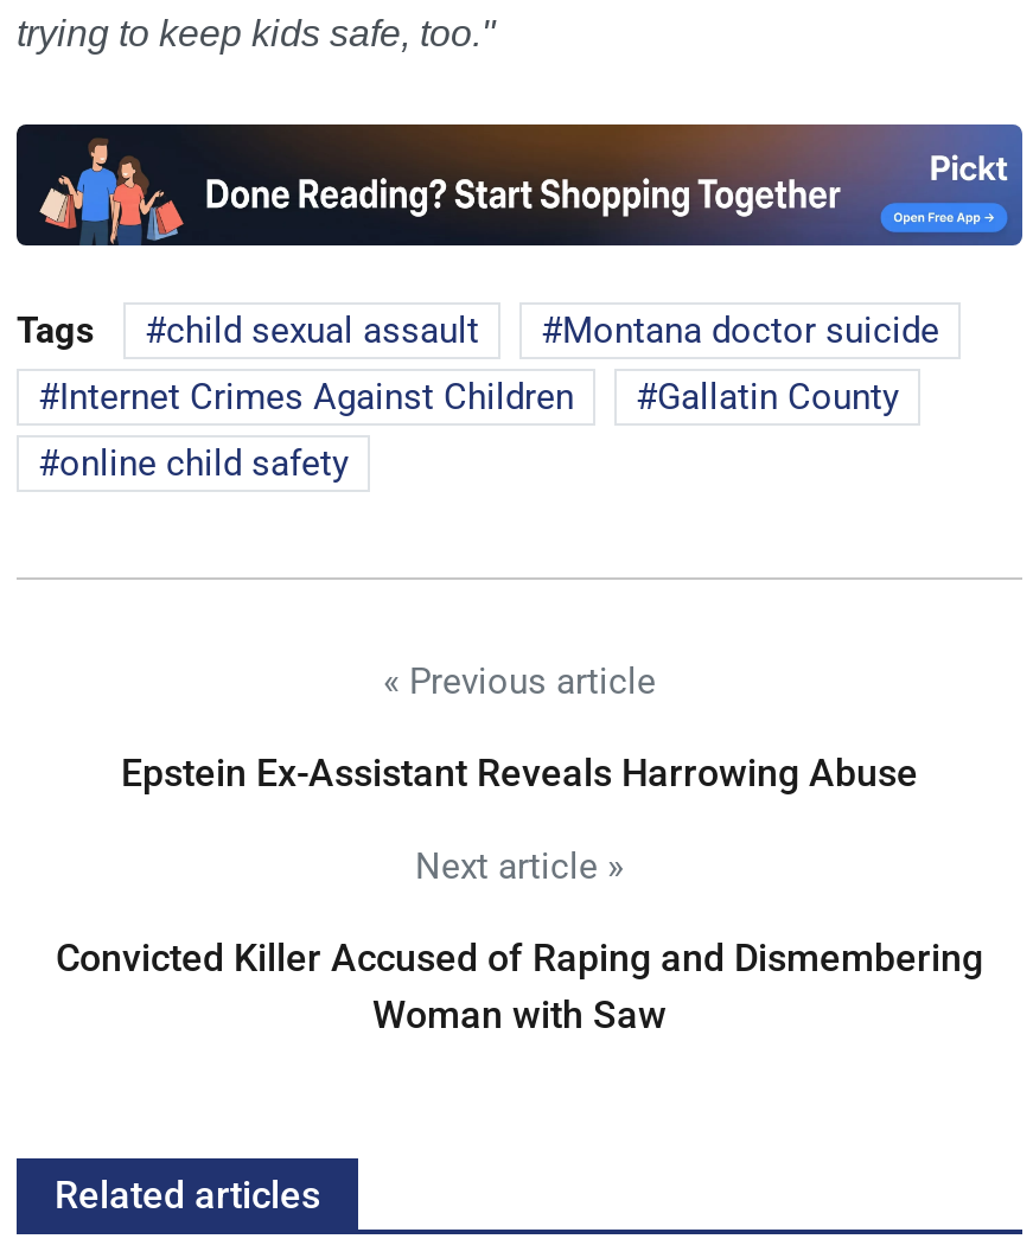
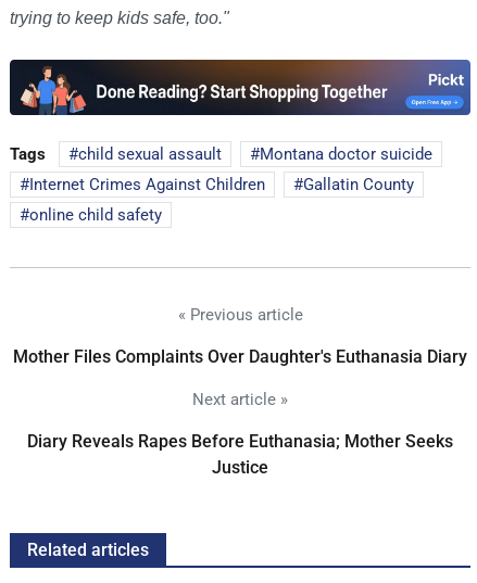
[121,750,918,795] Epstein Ex-Assistant Reveals Harrowing Abuse -> [13,346,467,367] Mother Files Complaints Over Daughter's Euthanasia Diary
[56,935,983,1037] Convicted Killer Accused of Raping and Dismembering | Woman with Saw -> [27,431,453,477] Diary Reveals Rapes Before Euthanasia; Mother Seeks | Justice

